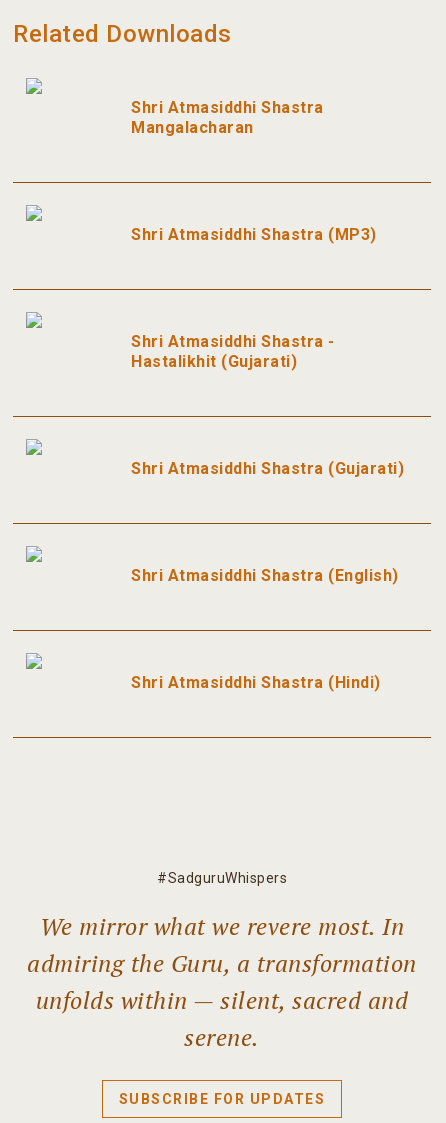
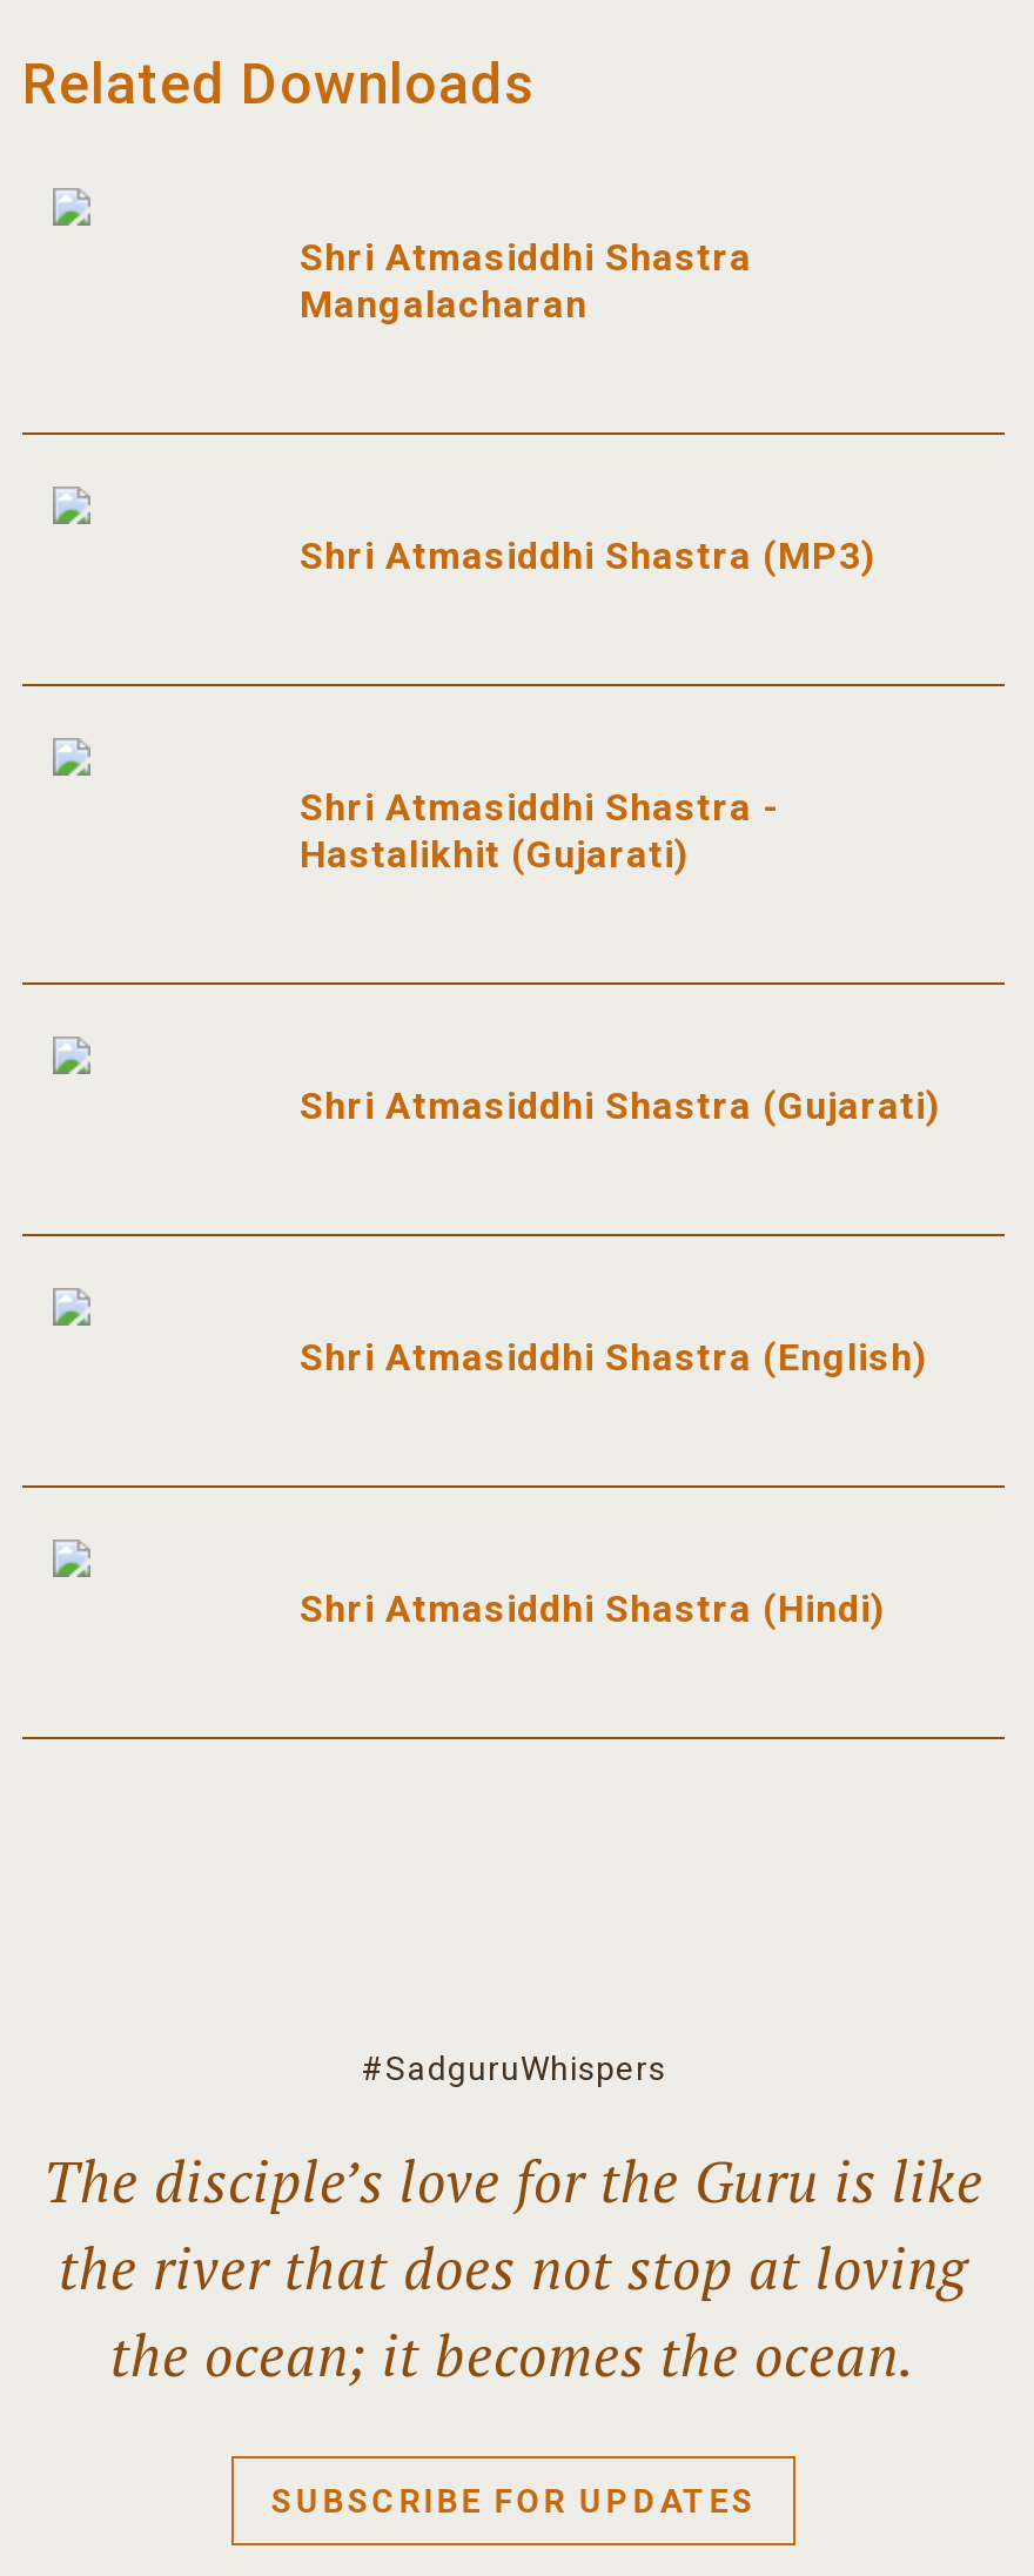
[27,910,417,1053] We mirror what we revere most. In | admiring the Guru, a transformation | unfolds within — silent, sacred and | serene. -> [43,2144,983,2393] The disciple’s love for the Guru is like | the river that does not stop at loving | the ocean; it becomes the ocean.

